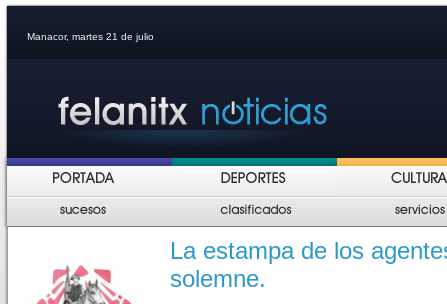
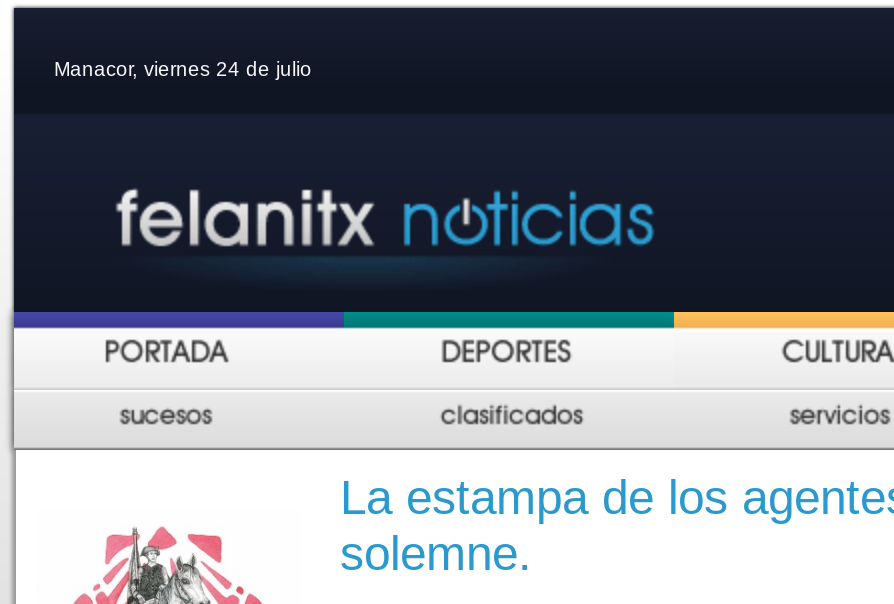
[27,31,154,42] Manacor, martes 21 de julio -> [54,58,312,80] Manacor, viernes 24 de julio

